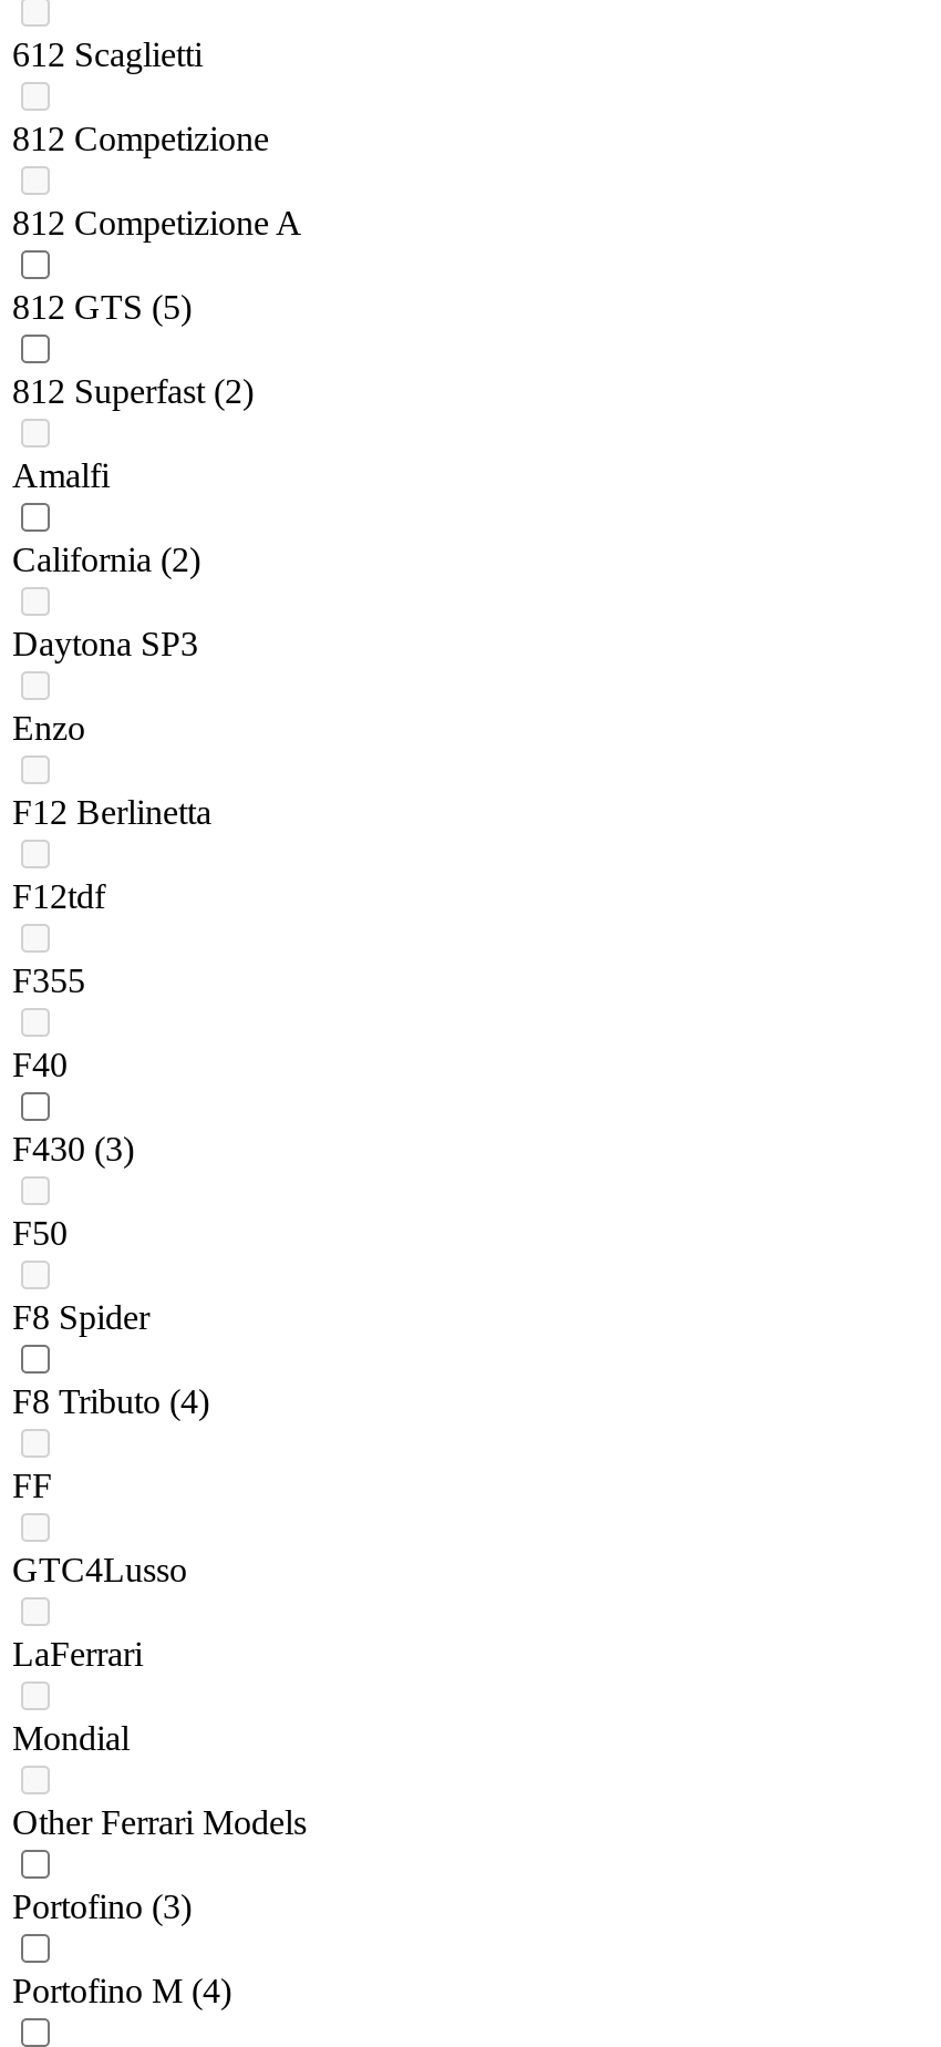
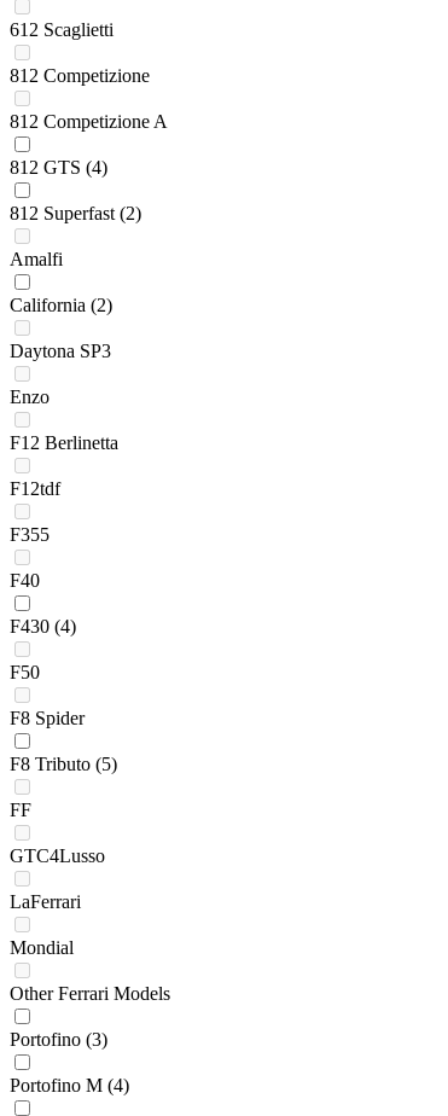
[12,289,192,327] 812 GTS (5) -> [10,157,107,178] 812 GTS (4)
[12,1131,134,1168] F430 (3) -> [10,616,76,637] F430 (4)
[12,1383,209,1421] F8 Tributo (4) -> [10,754,117,775] F8 Tributo (5)

